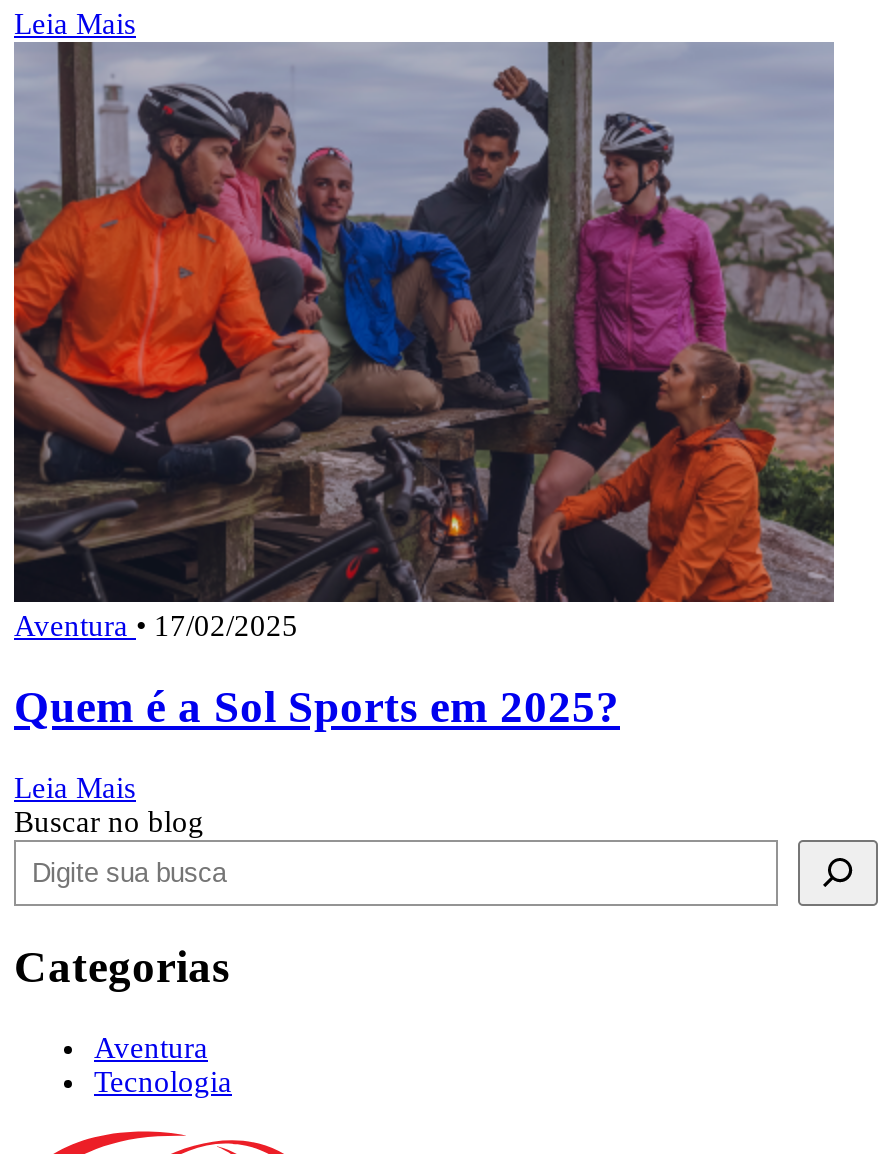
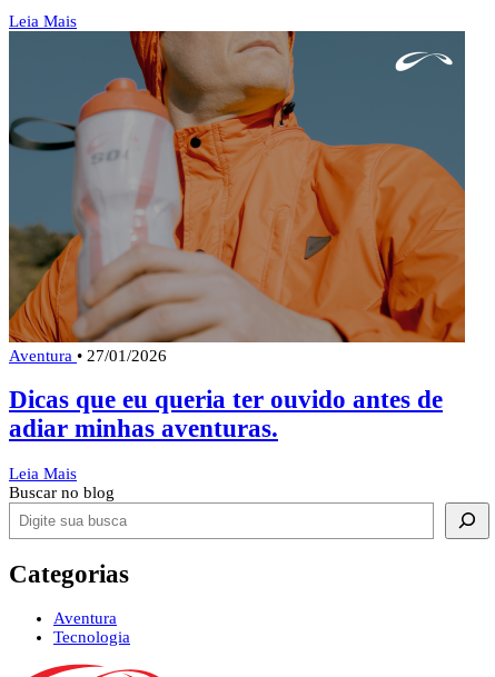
[12,42,836,643] [image] | Aventura • 17/02/2025 -> [8,30,466,364] [image] | Aventura • 27/01/2026
[14,682,620,732] Quem é a Sol Sports em 2025? -> [9,386,443,443] Dicas que eu queria ter ouvido antes de | adiar minhas aventuras.

